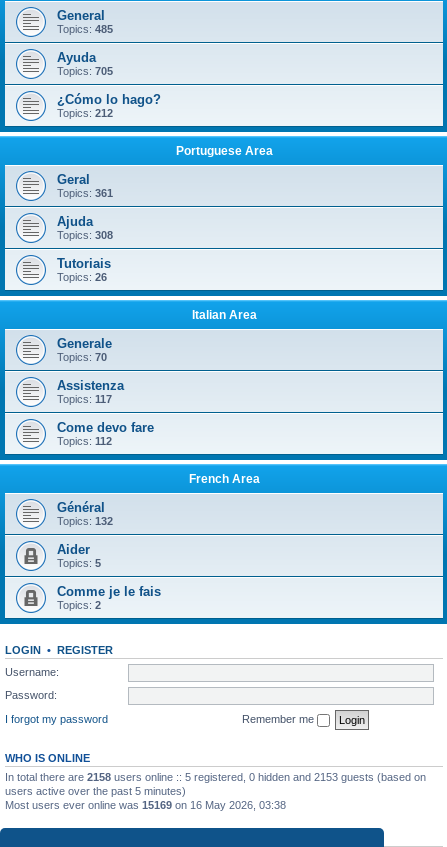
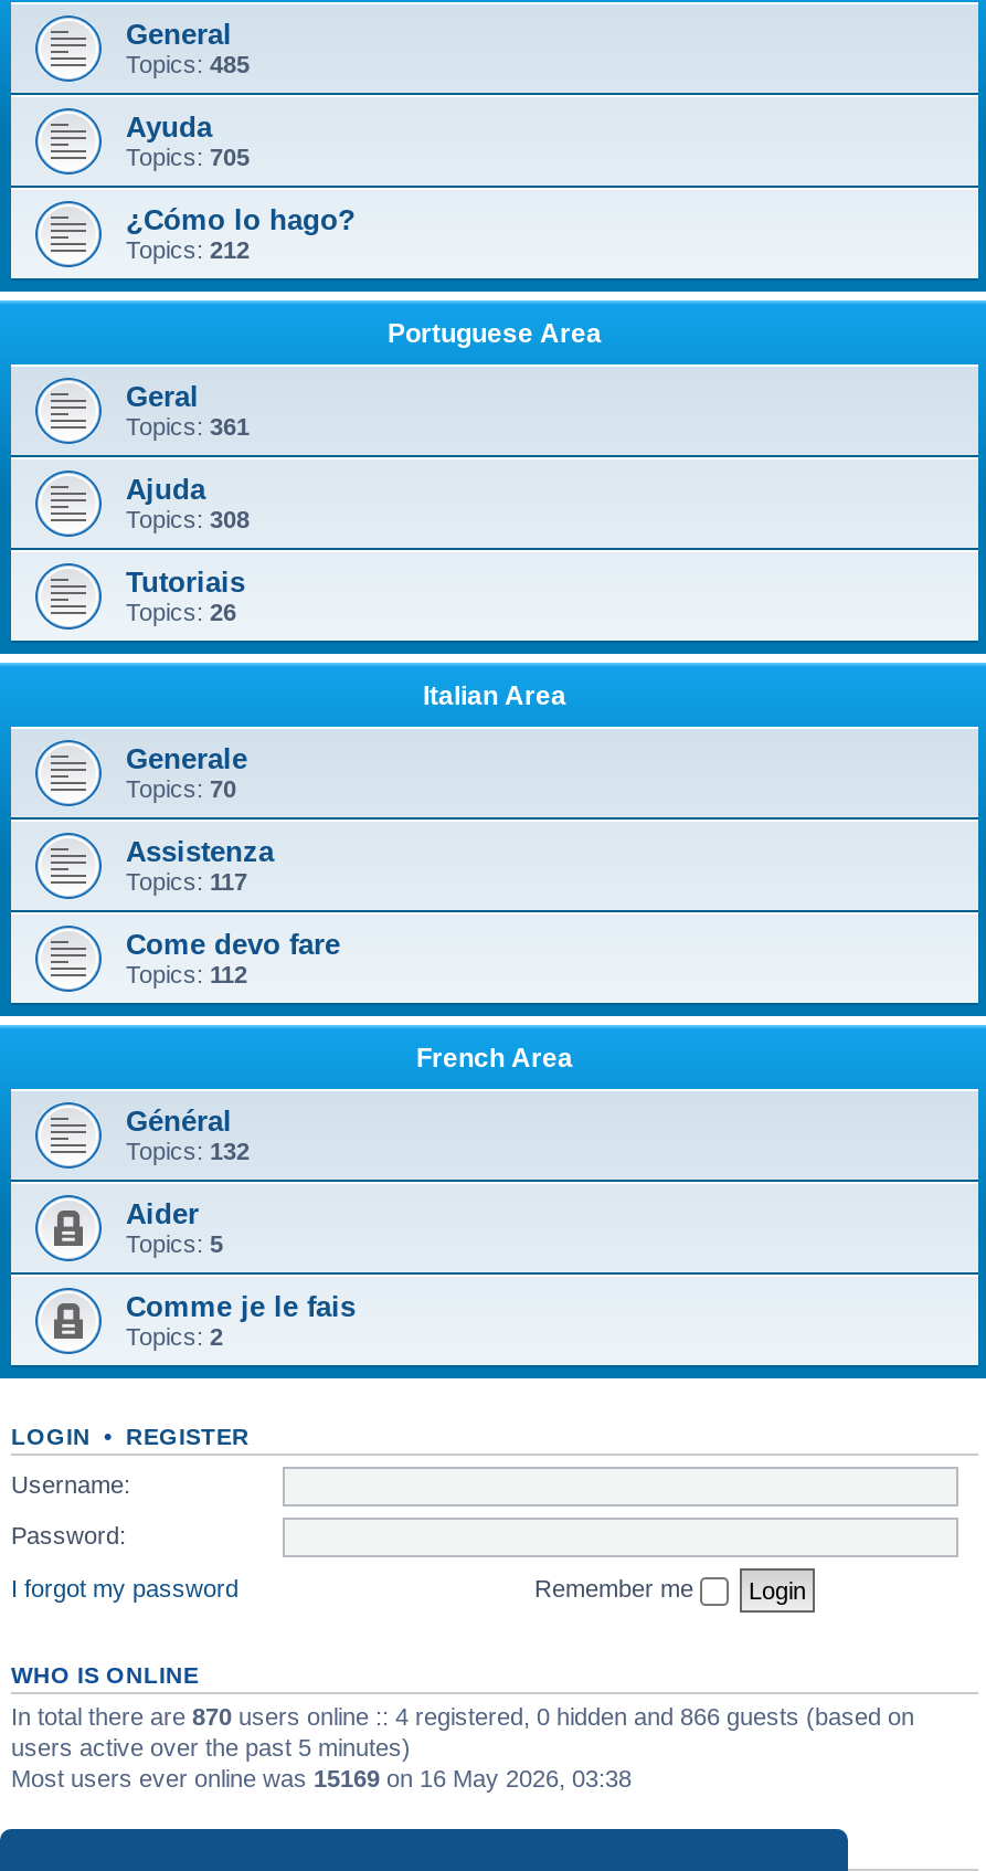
[5,770,426,782] In total there are 2158 users online :: 5 registered, 0 hidden and 2153 guests (based on -> [11,1702,914,1729] In total there are 870 users online :: 4 registered, 0 hidden and 866 guests (based on

